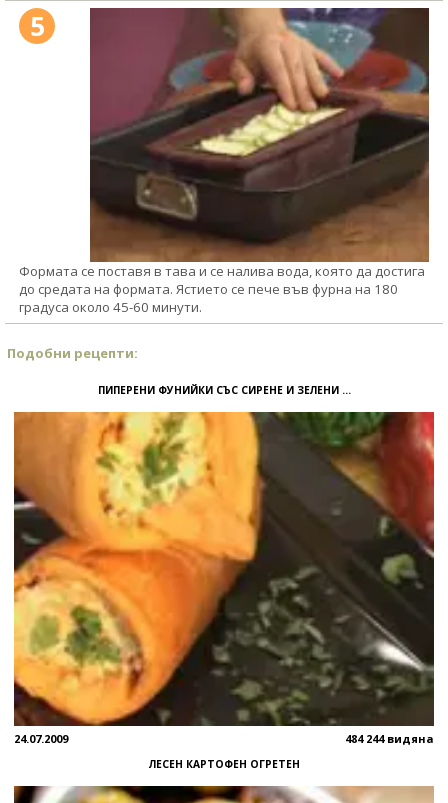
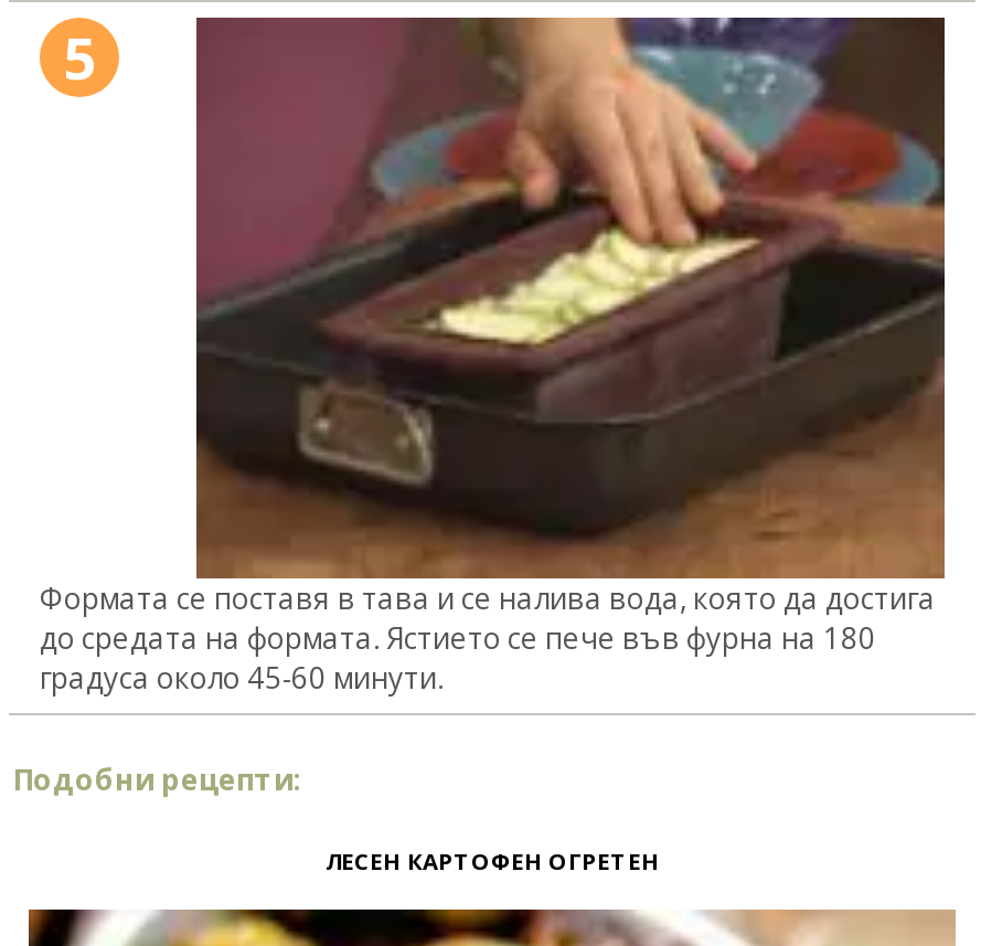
[97,383,350,397] ПИПЕРЕНИ ФУНИЙКИ СЪС СИРЕНЕ И ЗЕЛЕНИ ... -> none
[13,411,435,746] [image] | 24.07.2009 | 484 244 видяна -> none

